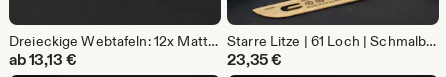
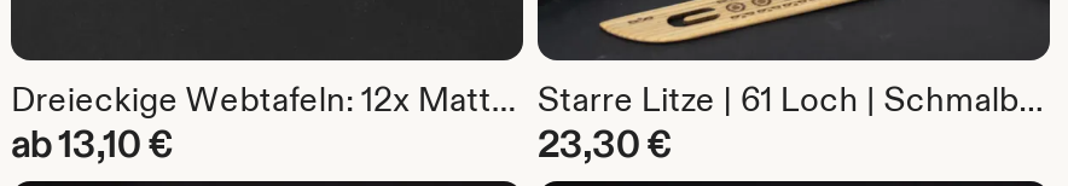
[9,49,76,69] ab13,13 € -> [11,118,174,167] ab13,10 €
[227,49,282,69] 23,35 € -> [538,118,673,167] 23,30 €

